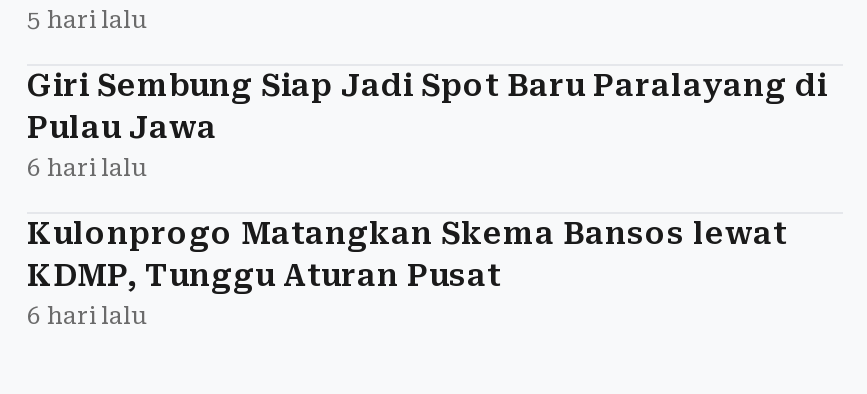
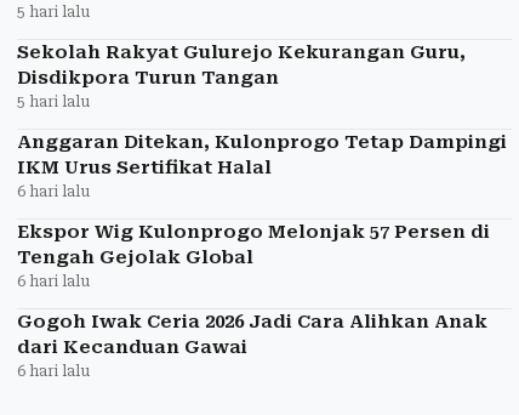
[27,67,827,145] Giri Sembung Siap Jadi Spot Baru Paralayang di | Pulau Jawa -> [17,41,507,178] Sekolah Rakyat Gulurejo Kekurangan Guru, | Disdikpora Turun Tangan | 5 hari lalu | Anggaran Ditekan, Kulonprogo Tetap Dampingi | IKM Urus Sertifikat Halal
[27,215,787,293] Kulonprogo Matangkan Skema Bansos lewat | KDMP, Tunggu Aturan Pusat -> [17,220,490,358] Ekspor Wig Kulonprogo Melonjak 57 Persen di | Tengah Gejolak Global | 6 hari lalu | Gogoh Iwak Ceria 2026 Jadi Cara Alihkan Anak | dari Kecanduan Gawai

